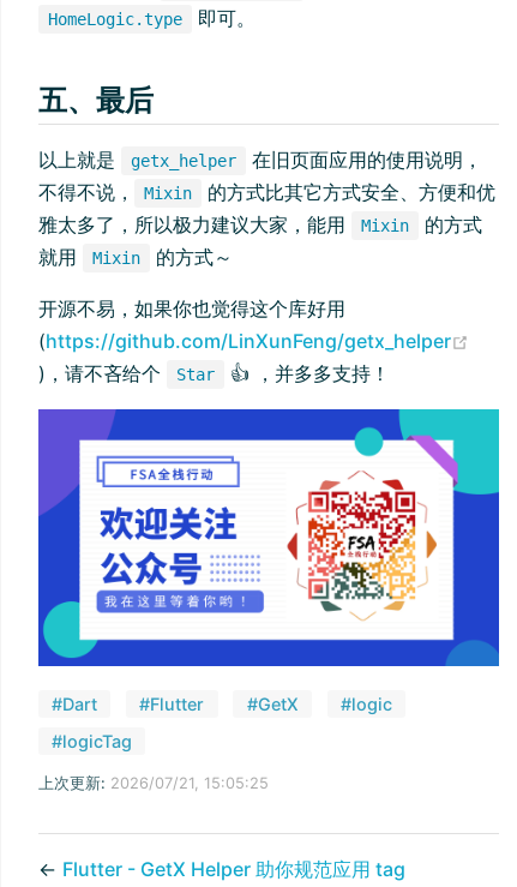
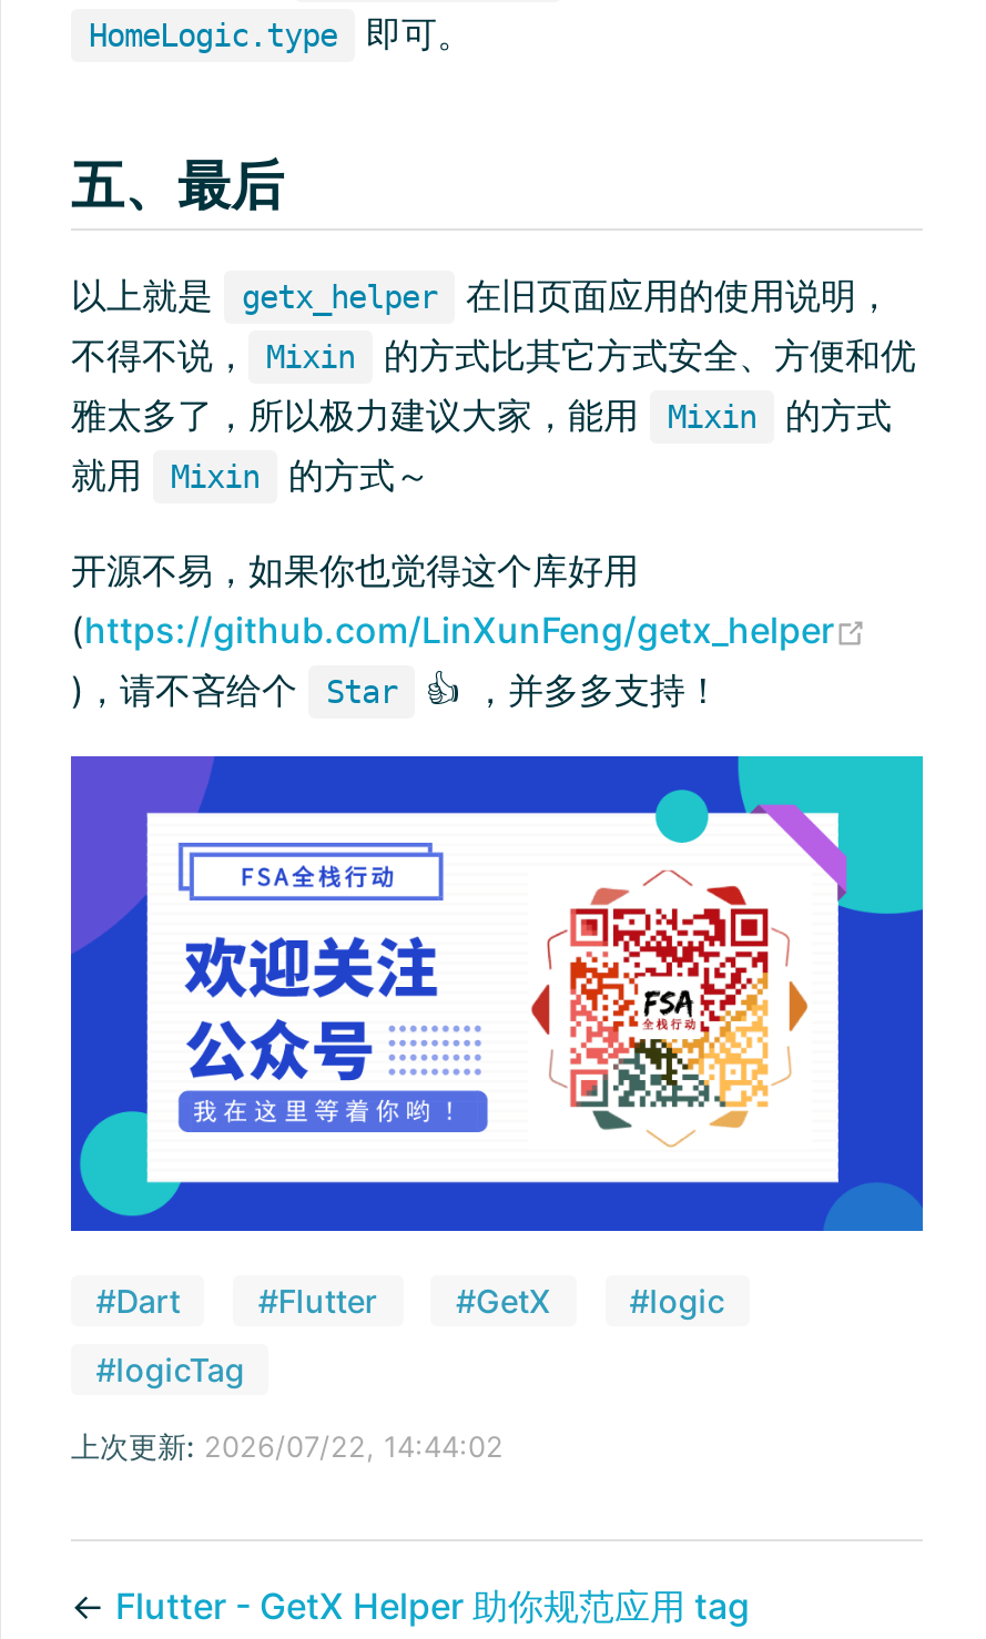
[38,775,269,793] 上次更新: 2026/07/21, 15:05:25 -> [71,1432,504,1465] 上次更新: 2026/07/22, 14:44:02

